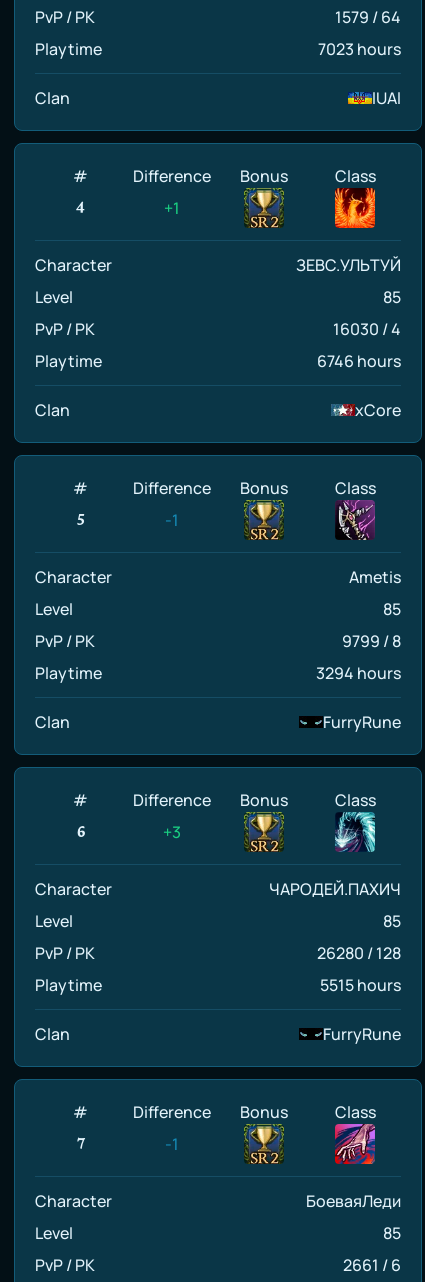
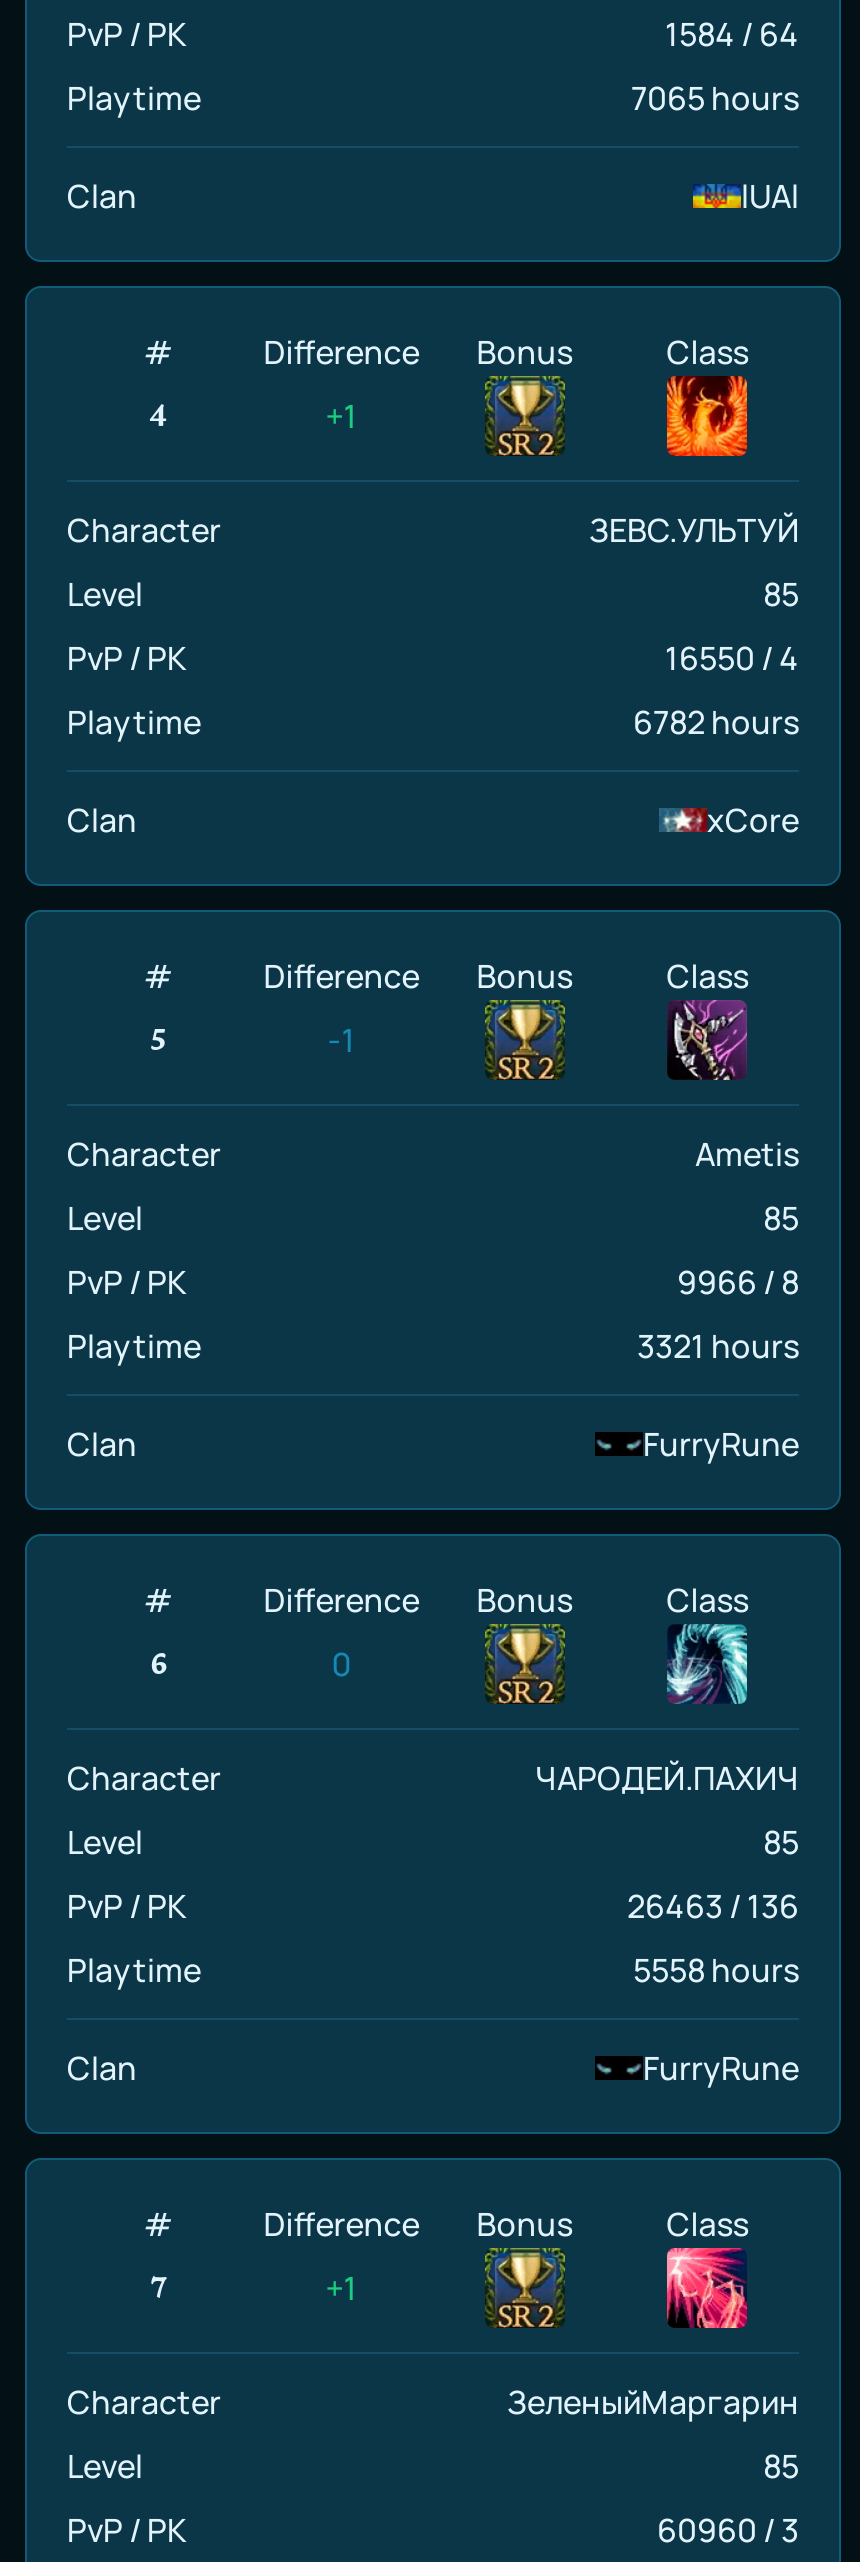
[335,6,401,28] 1579 / 64 -> [665,12,799,56] 1584 / 64
[318,38,401,60] 7023 hours -> [631,76,799,120] 7065 hours
[333,318,401,340] 16030 / 4 -> [665,636,799,680] 16550 / 4
[317,350,401,372] 6746 hours -> [633,700,799,744] 6782 hours
[342,630,401,652] 9799 / 8 -> [677,1260,799,1304] 9966 / 8
[316,662,401,684] 3294 hours -> [637,1324,799,1368] 3321 hours
[163,821,181,843] +3 -> [331,1642,351,1686] 0
[317,942,401,964] 26280 / 128 -> [627,1884,799,1928] 26463 / 136
[320,974,401,996] 5515 hours -> [633,1948,799,1992] 5558 hours
[306,1126,401,1212] [image] | БоеваяЛеди -> [507,2252,799,2424] [image] | ЗеленыйМаргарин
[165,1133,179,1155] -1 -> [325,2266,357,2310] +1
[343,1254,401,1276] 2661 / 6 -> [657,2508,799,2552] 60960 / 3

